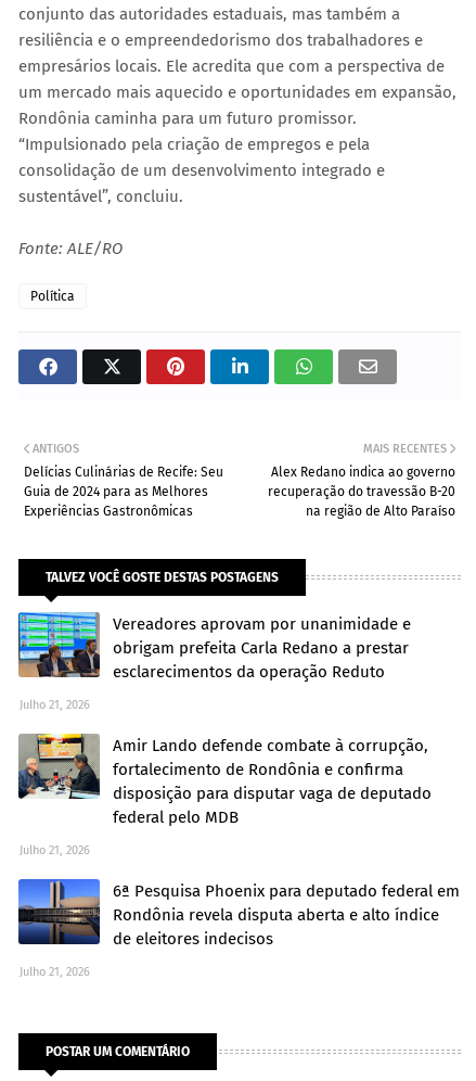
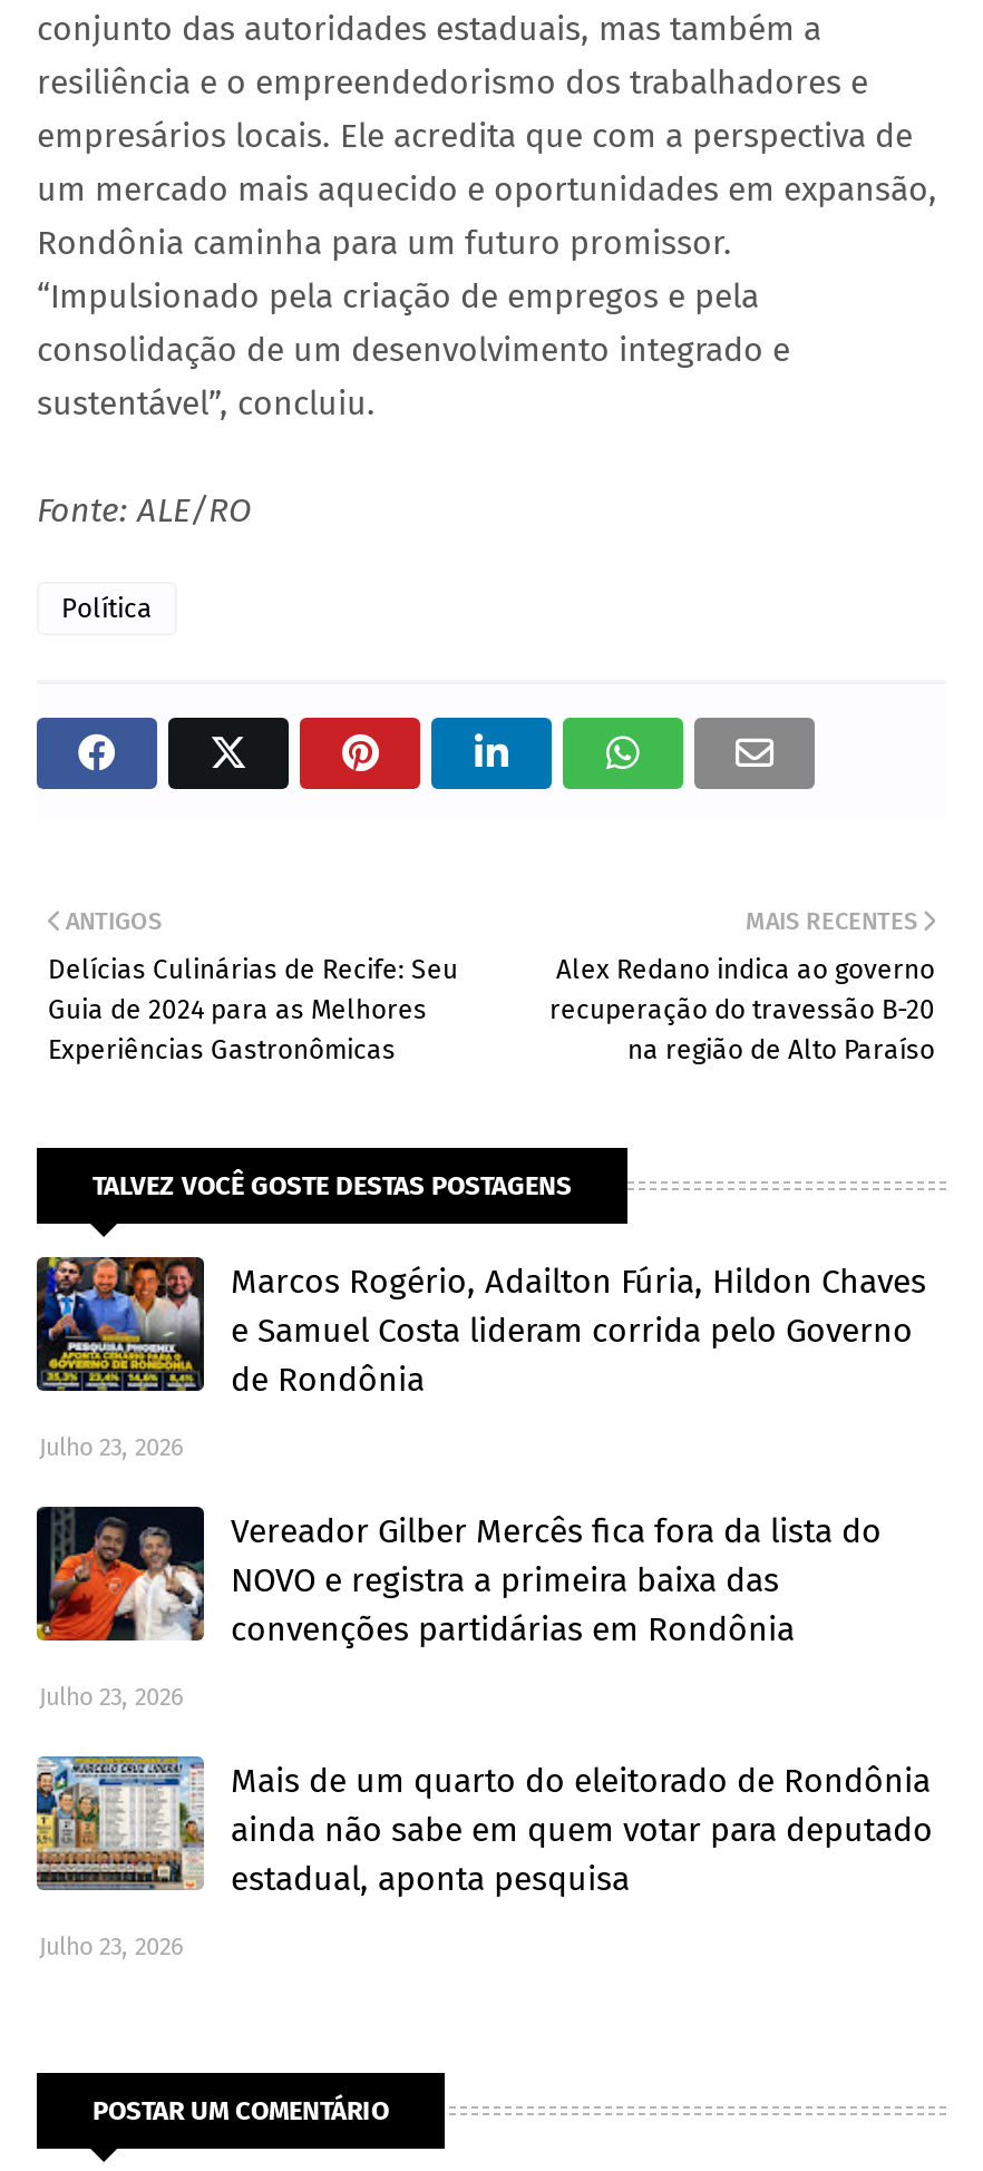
[17,611,411,681] [image] | Vereadores aprovam por unanimidade e | obrigam prefeita Carla Redano a prestar | esclarecimentos da operação Reduto -> [35,1255,926,1399] [image] | Marcos Rogério, Adailton Fúria, Hildon Chaves | e Samuel Costa lideram corrida pelo Governo | de Rondônia
[20,698,90,712] Julho 21, 2026 -> [39,1433,184,1462] Julho 23, 2026
[17,736,432,827] [image] | Amir Lando defende combate à corrupção, | fortalecimento de Rondônia e confirma | disposição para disputar vaga de deputado | federal pelo MDB -> [35,1505,882,1649] [image] | Vereador Gilber Mercês fica fora da lista do | NOVO e registra a primeira baixa das | convenções partidárias em Rondônia
[20,843,90,857] Julho 21, 2026 -> [39,1682,184,1711] Julho 23, 2026
[17,878,460,948] [image] | 6ª Pesquisa Phoenix para deputado federal em | Rondônia revela disputa aberta e alto índice | de eleitores indecisos -> [35,1760,933,1898] [image] | Mais de um quarto do eleitorado de Rondônia | ainda não sabe em quem votar para deputado | estadual, aponta pesquisa
[20,965,90,979] Julho 21, 2026 -> [39,1932,184,1961] Julho 23, 2026

